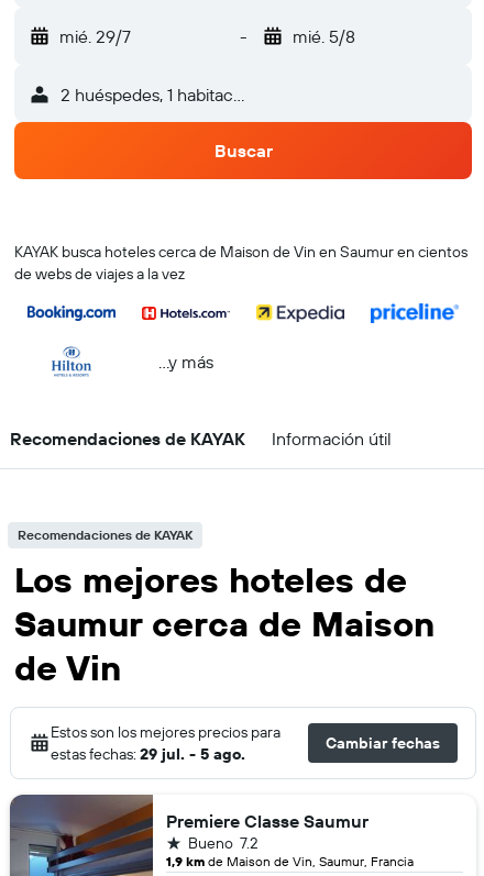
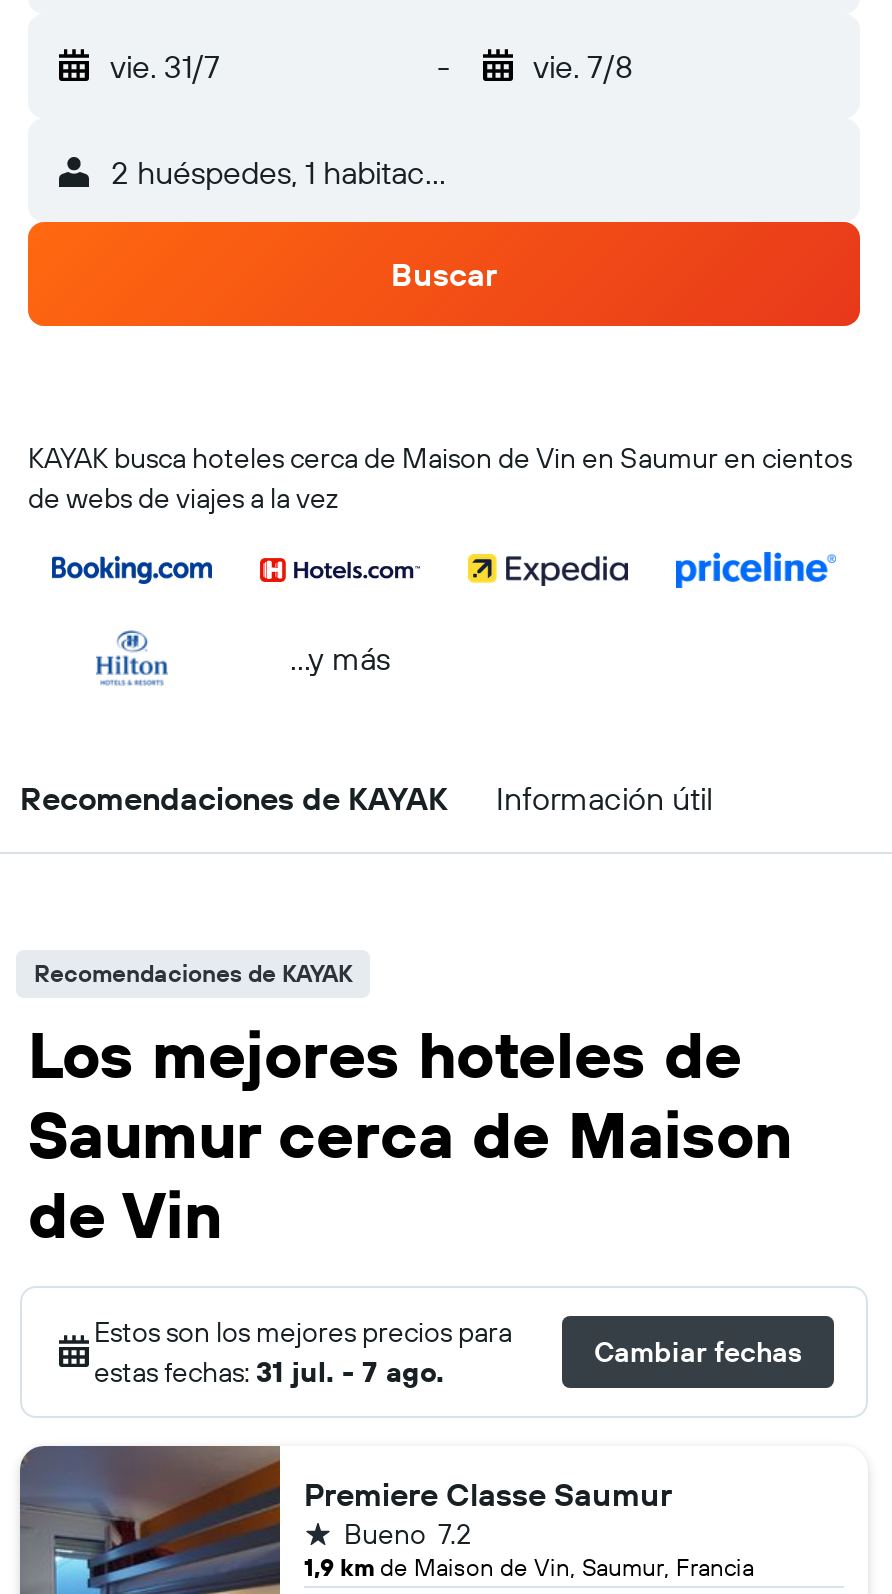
[59,25,131,47] mié. 29/7 -> [110,46,220,86] vie. 31/7
[292,25,355,47] mié. 5/8 -> [533,46,633,86] vie. 7/8
[51,744,245,764] estas fechas: 29 jul. - 5 ago. -> [94,1354,444,1390] estas fechas: 31 jul. - 7 ago.

